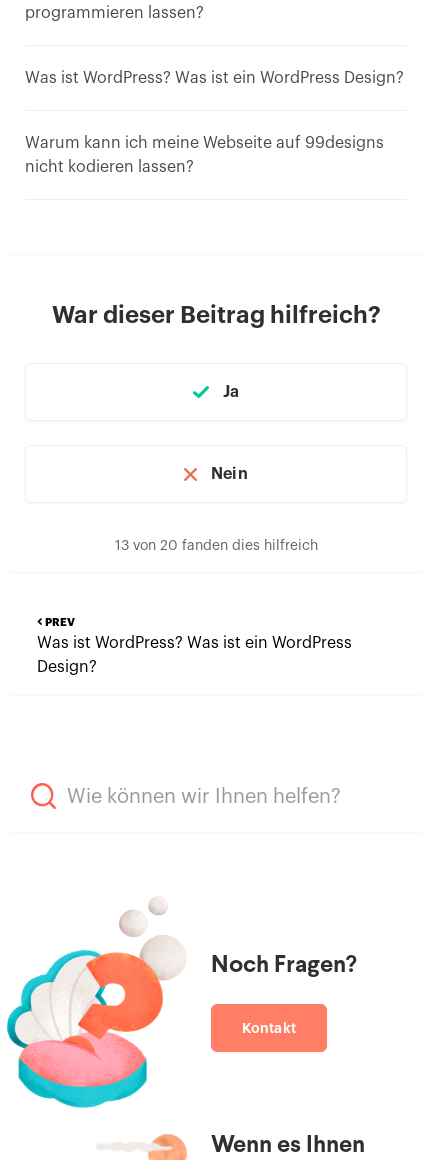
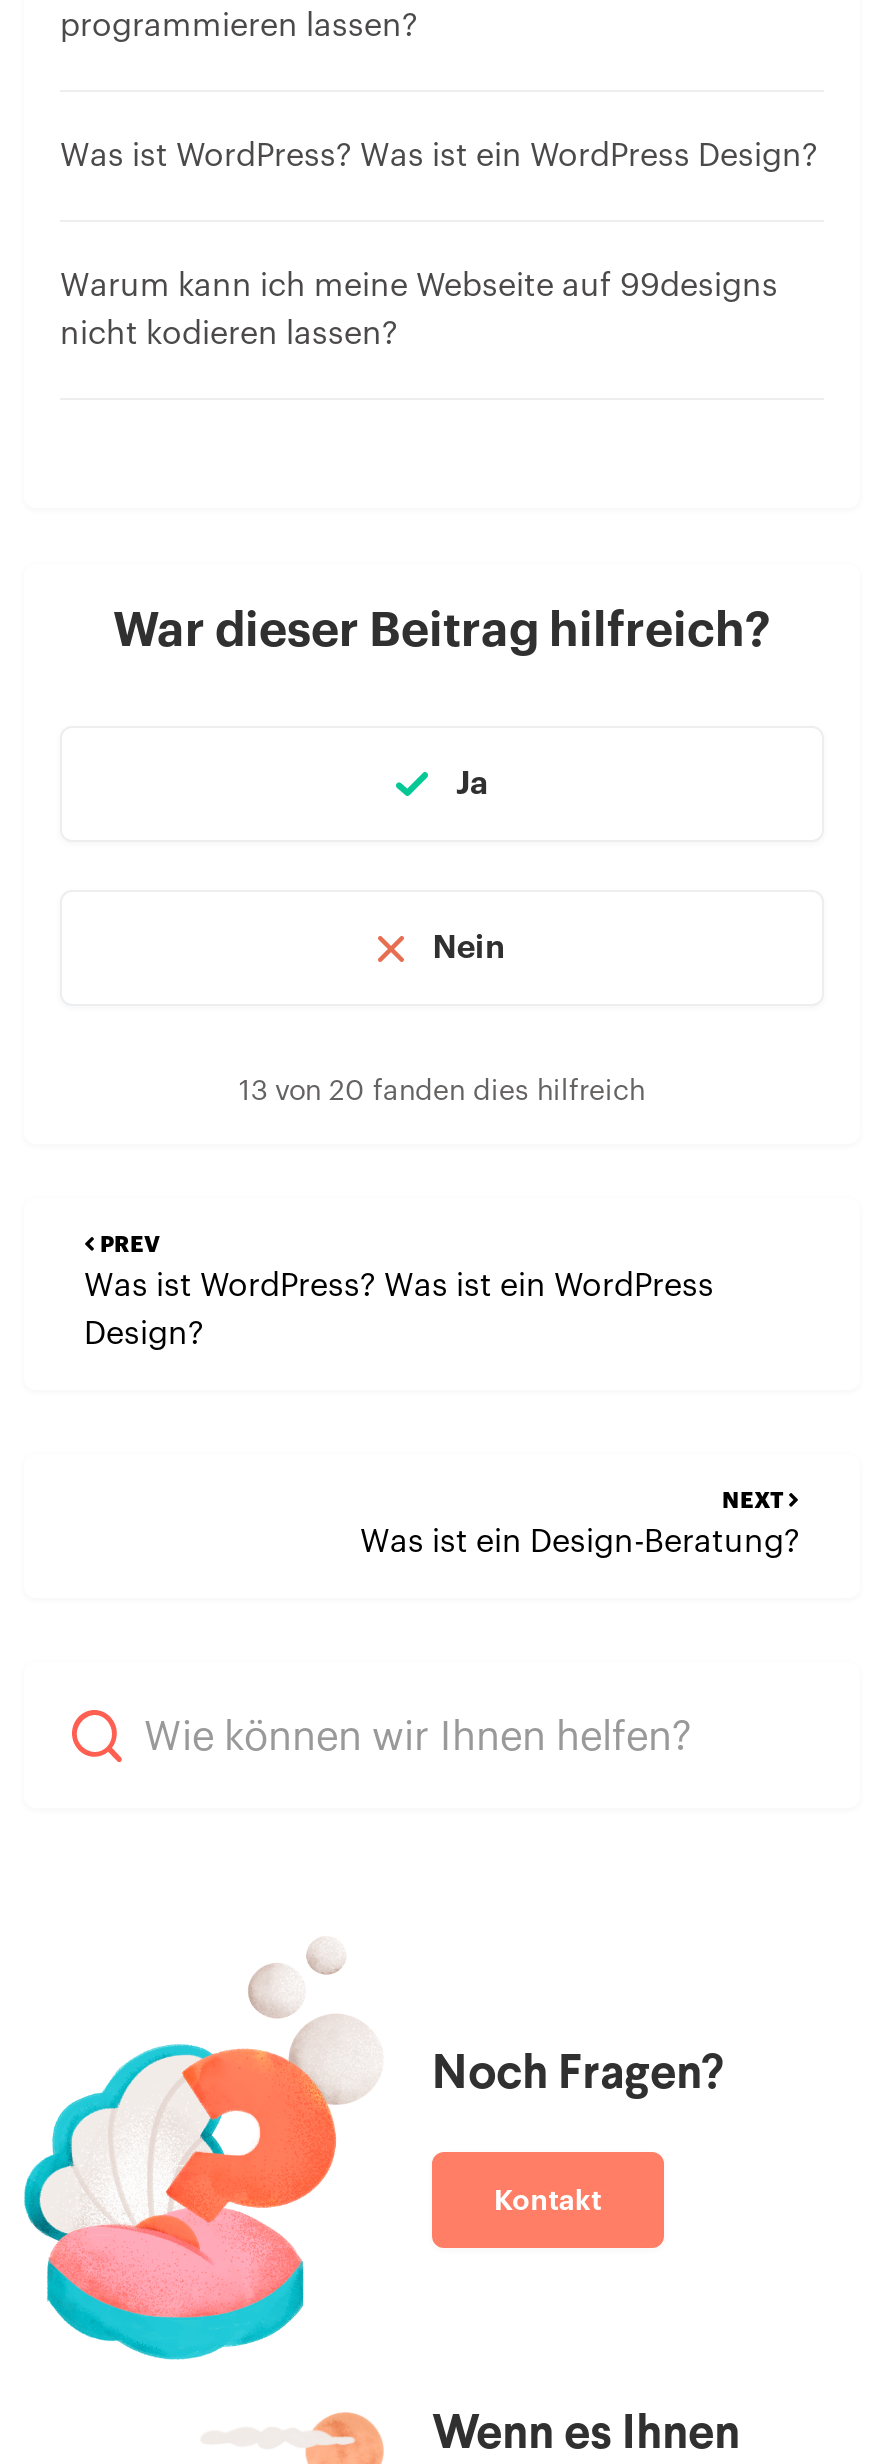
none -> [360,1490,800,1558] NEXT | Was ist ein Design-Beratung?

